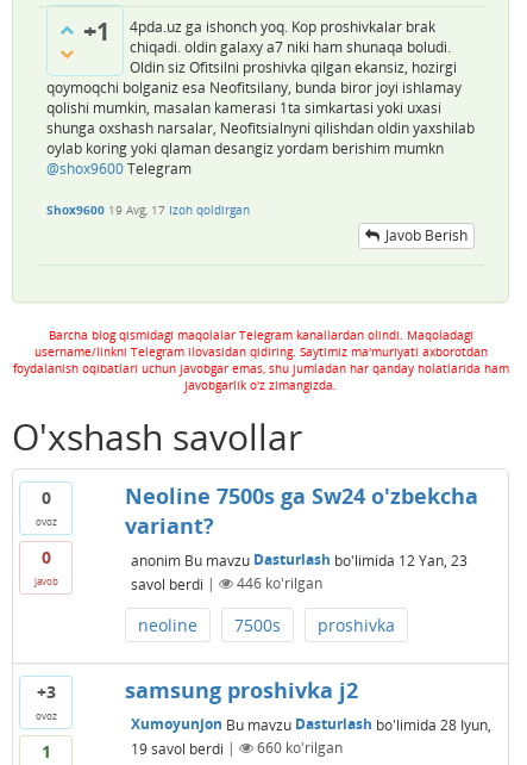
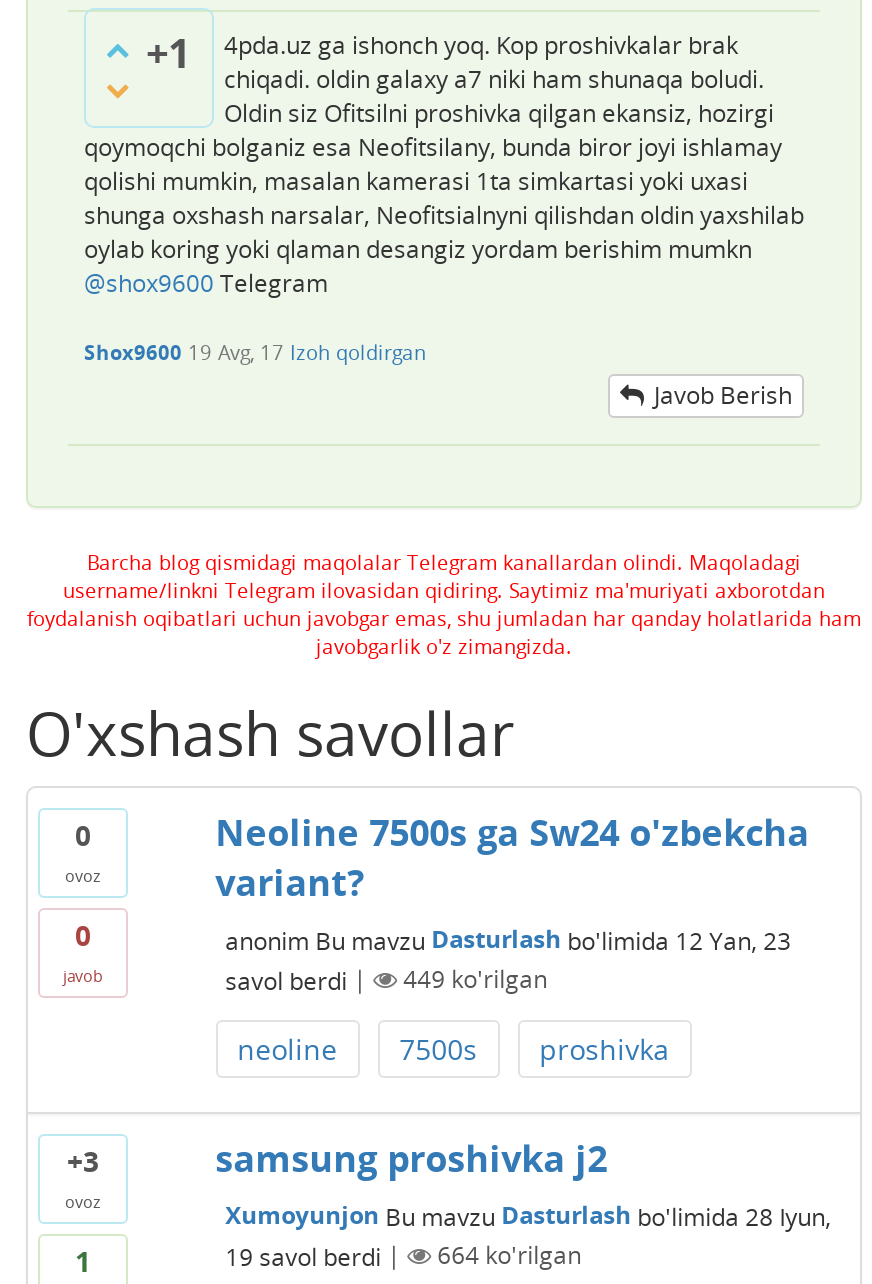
[236,573,322,594] 446 ko'rilgan -> [403,962,547,996] 449 ko'rilgan
[256,738,342,758] 660 ko'rilgan -> [437,1238,581,1272] 664 ko'rilgan

